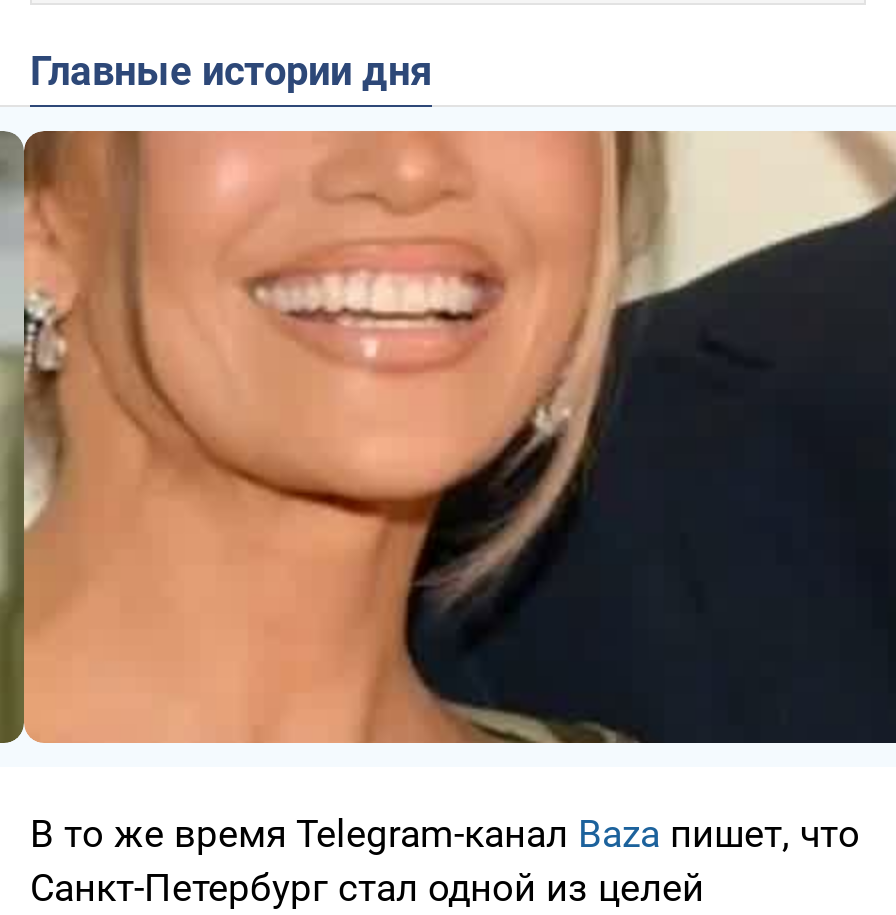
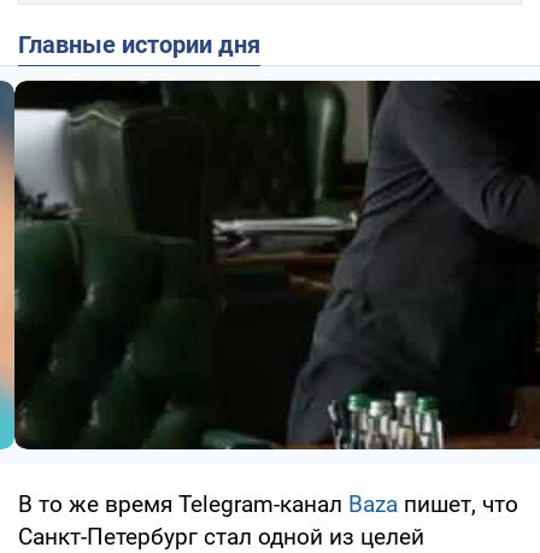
[6,129,890,745] [image] -> [4,80,536,451] [image]

